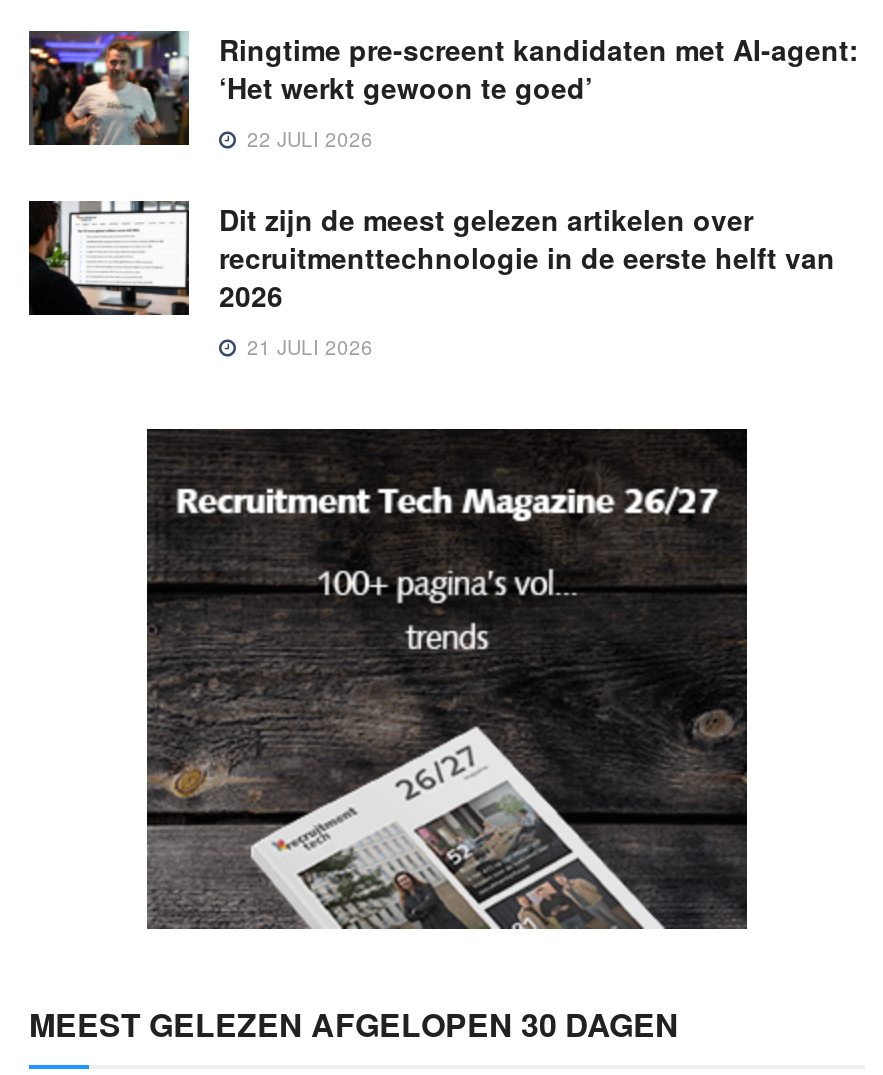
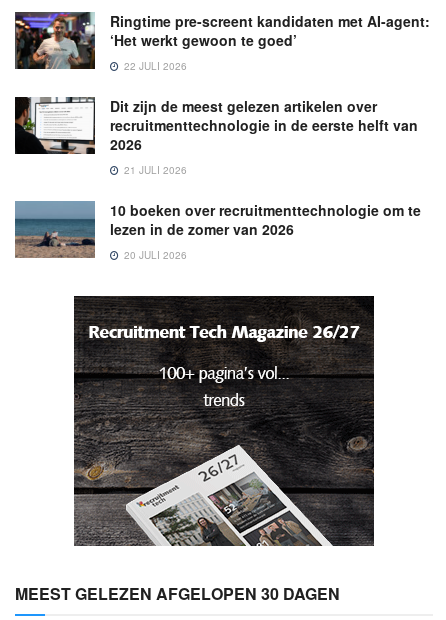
none -> [14,199,421,261] [image] | 10 boeken over recruitmenttechnologie om te | lezen in de zomer van 2026 | 20 JULI 2026

